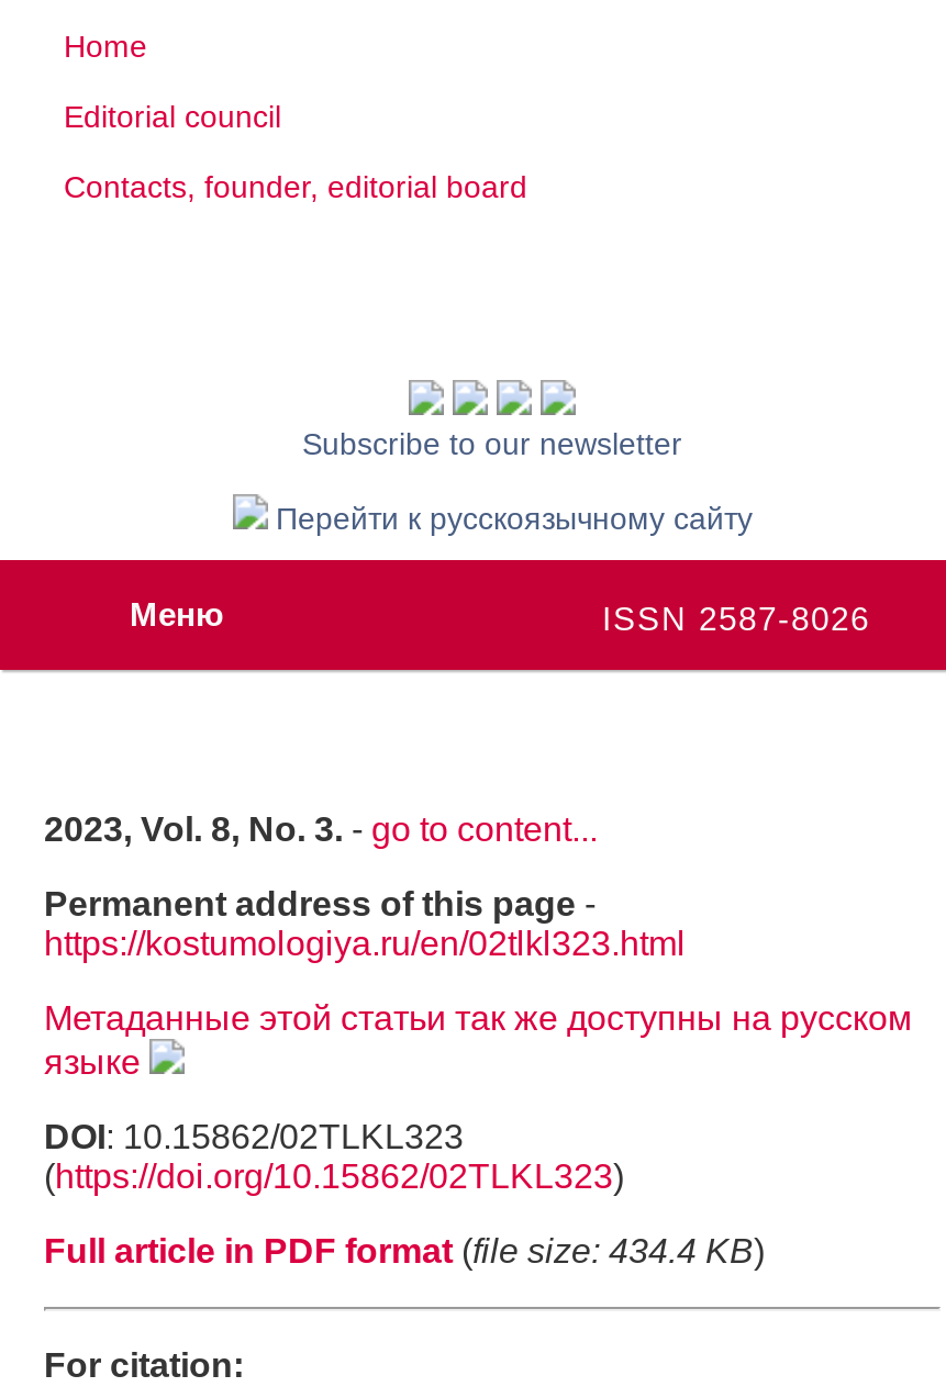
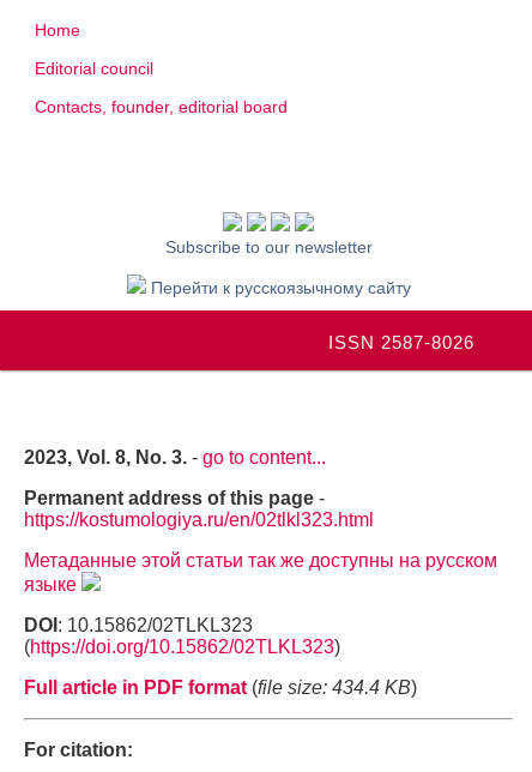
[130,595,224,632] Меню -> none

